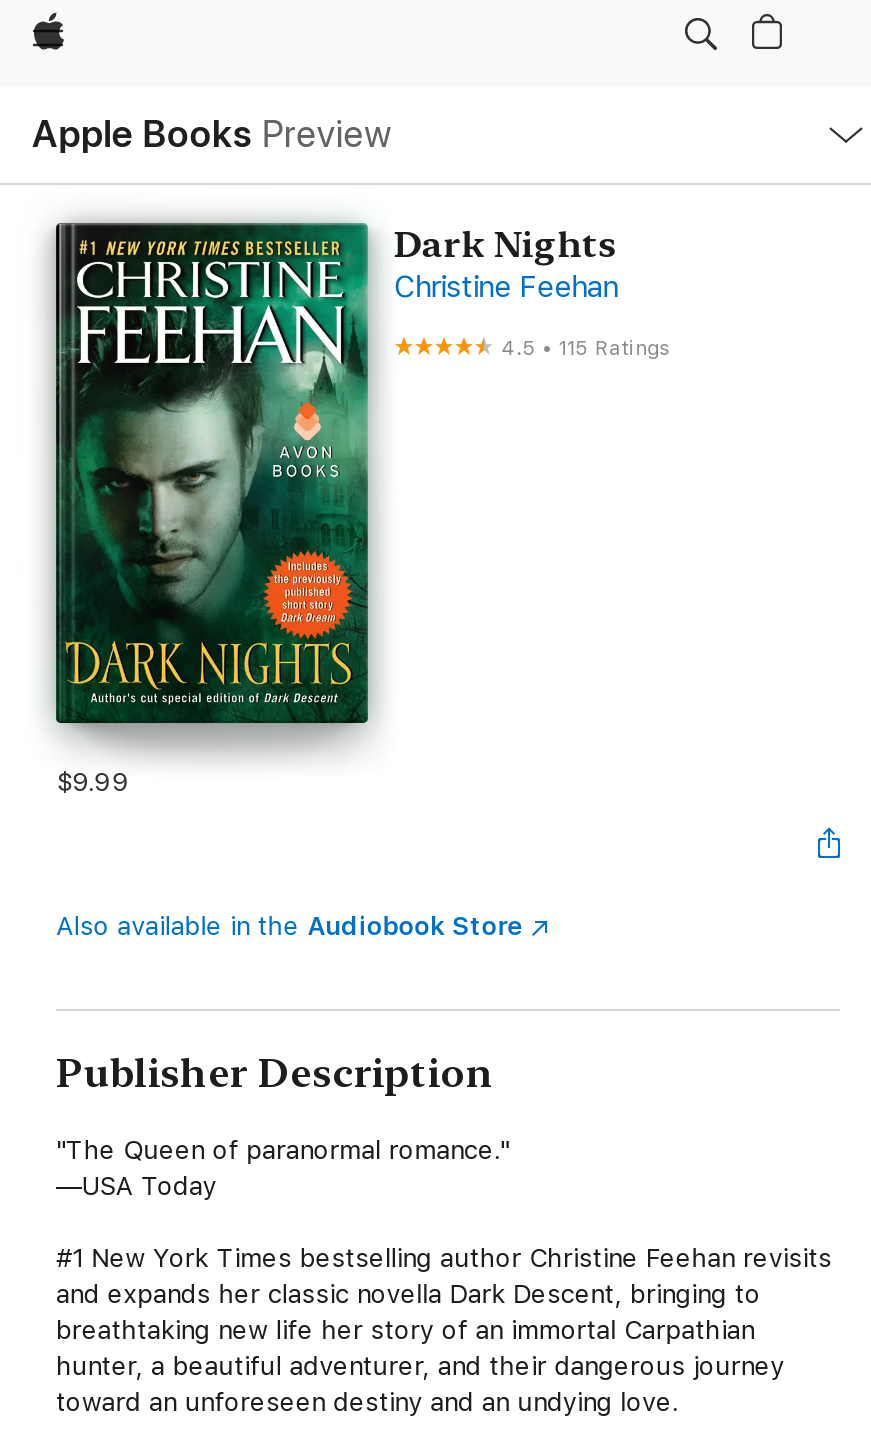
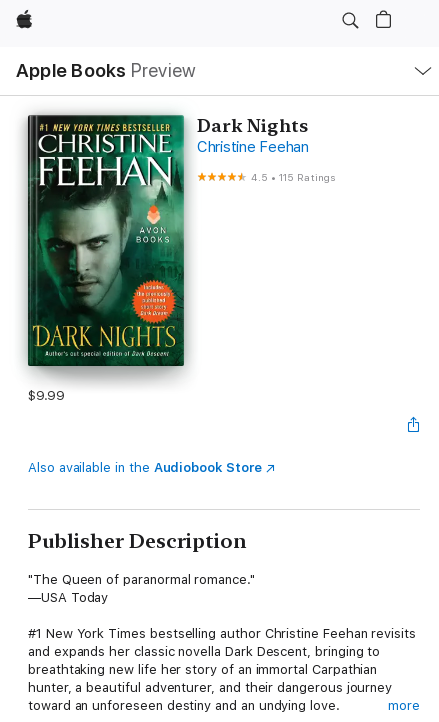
none -> [388,698,420,713] more

